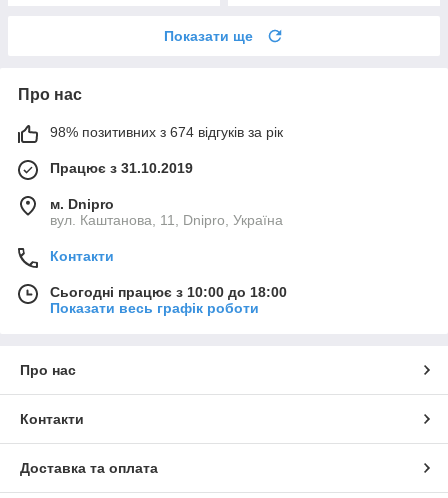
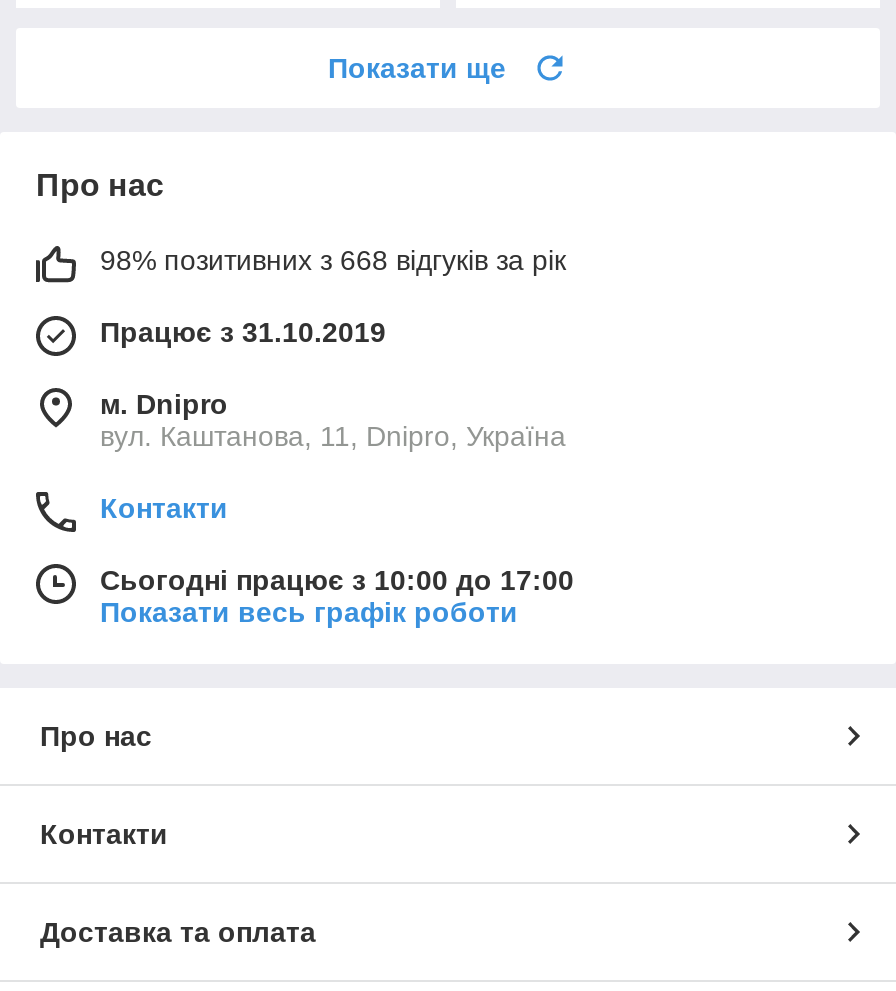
[50,124,283,140] 98% позитивних з 674 відгуків за рік -> [100,245,566,277] 98% позитивних з 668 відгуків за рік
[50,284,287,300] Сьогодні працює з 10:00 до 18:00 -> [100,565,574,597] Сьогодні працює з 10:00 до 17:00

